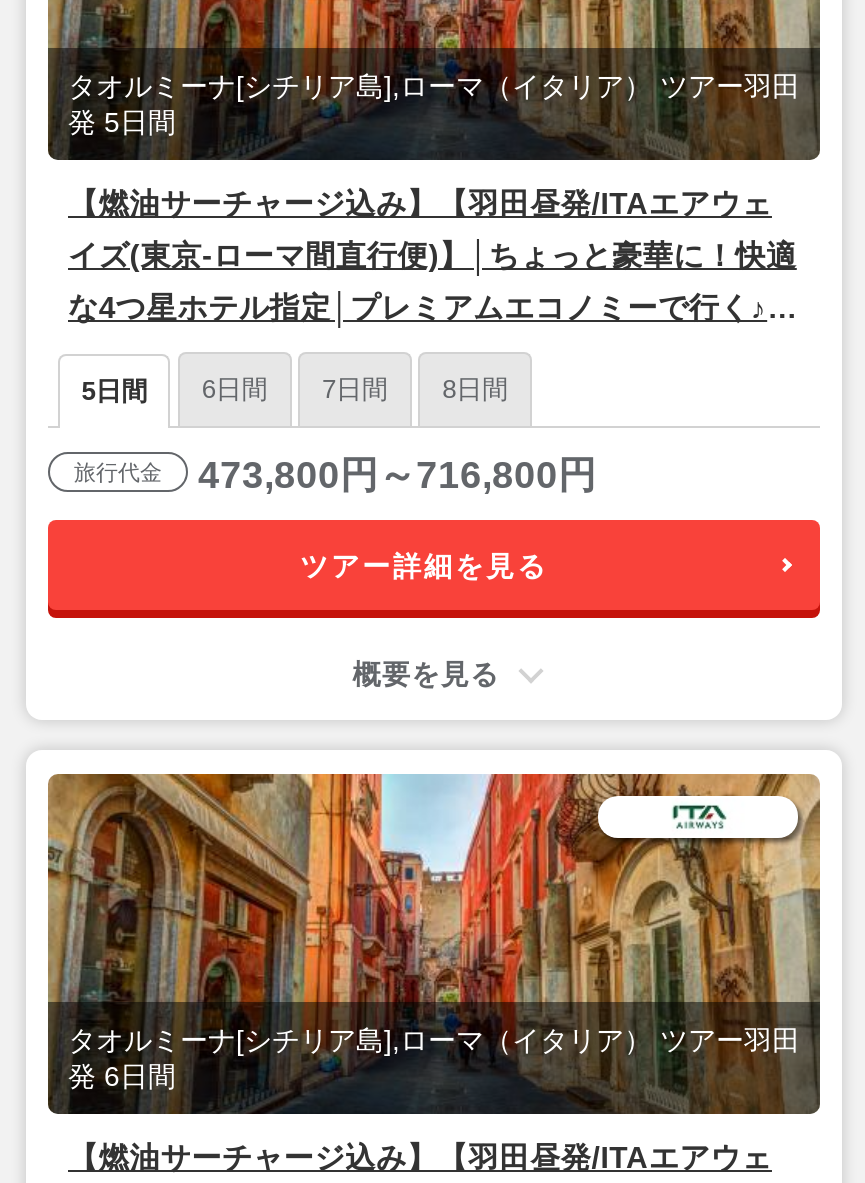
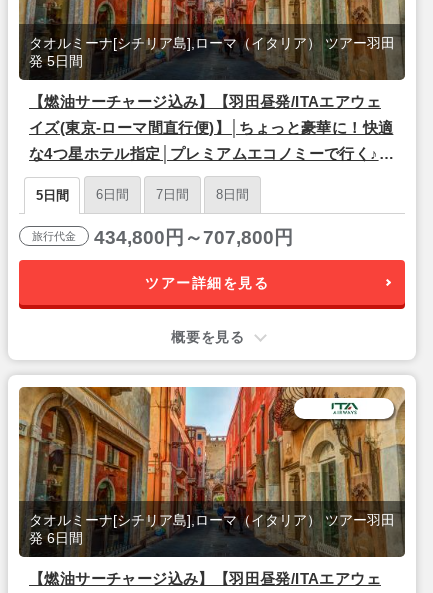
[74,454,596,496] 旅行代金 473,800円～716,800円 -> [32,227,293,248] 旅行代金 434,800円～707,800円

